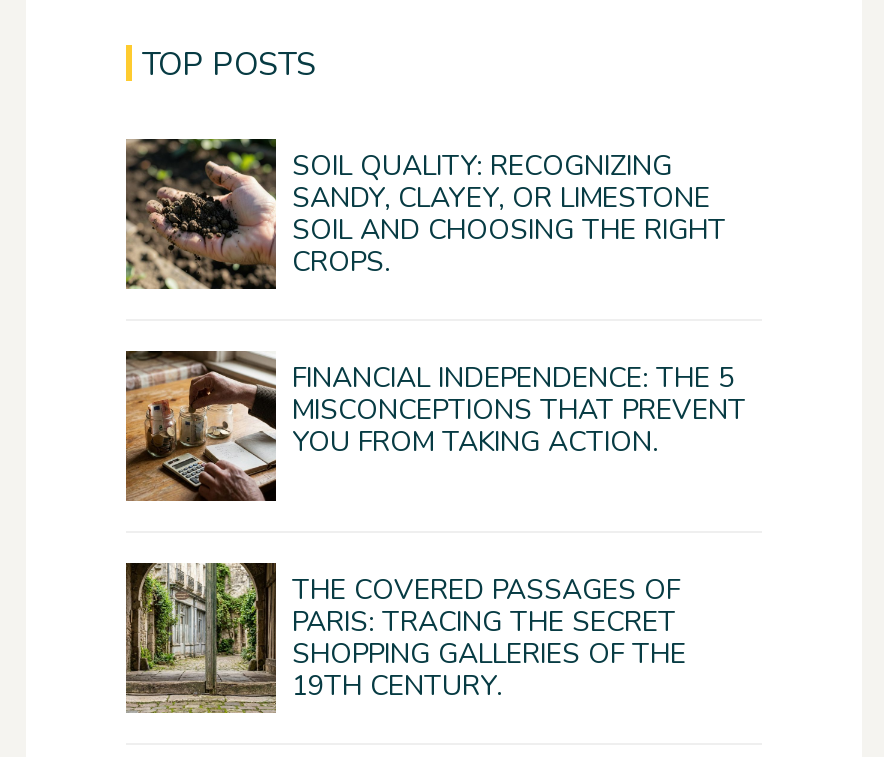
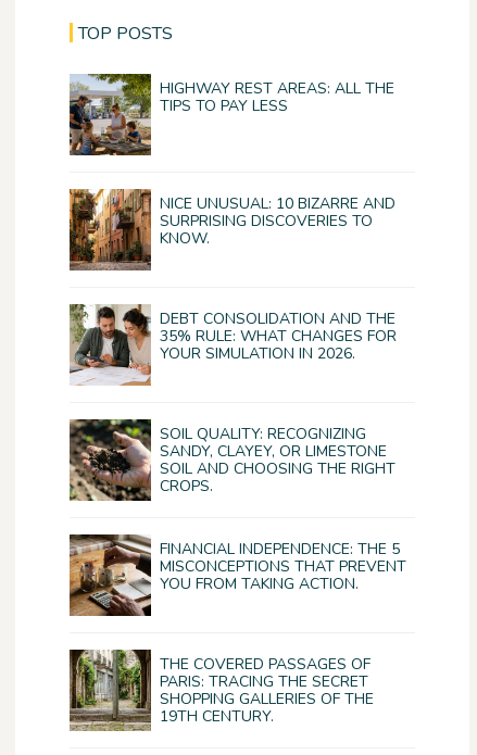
none -> [68,188,396,272] [image] | NICE UNUSUAL: 10 BIZARRE AND | SURPRISING DISCOVERIES TO | KNOW.
none -> [70,73,394,156] [image] | HIGHWAY REST AREAS: ALL THE | TIPS TO PAY LESS
none -> [70,303,397,386] [image] | DEBT CONSOLIDATION AND THE | 35% RULE: WHAT CHANGES FOR | YOUR SIMULATION IN 2026.

